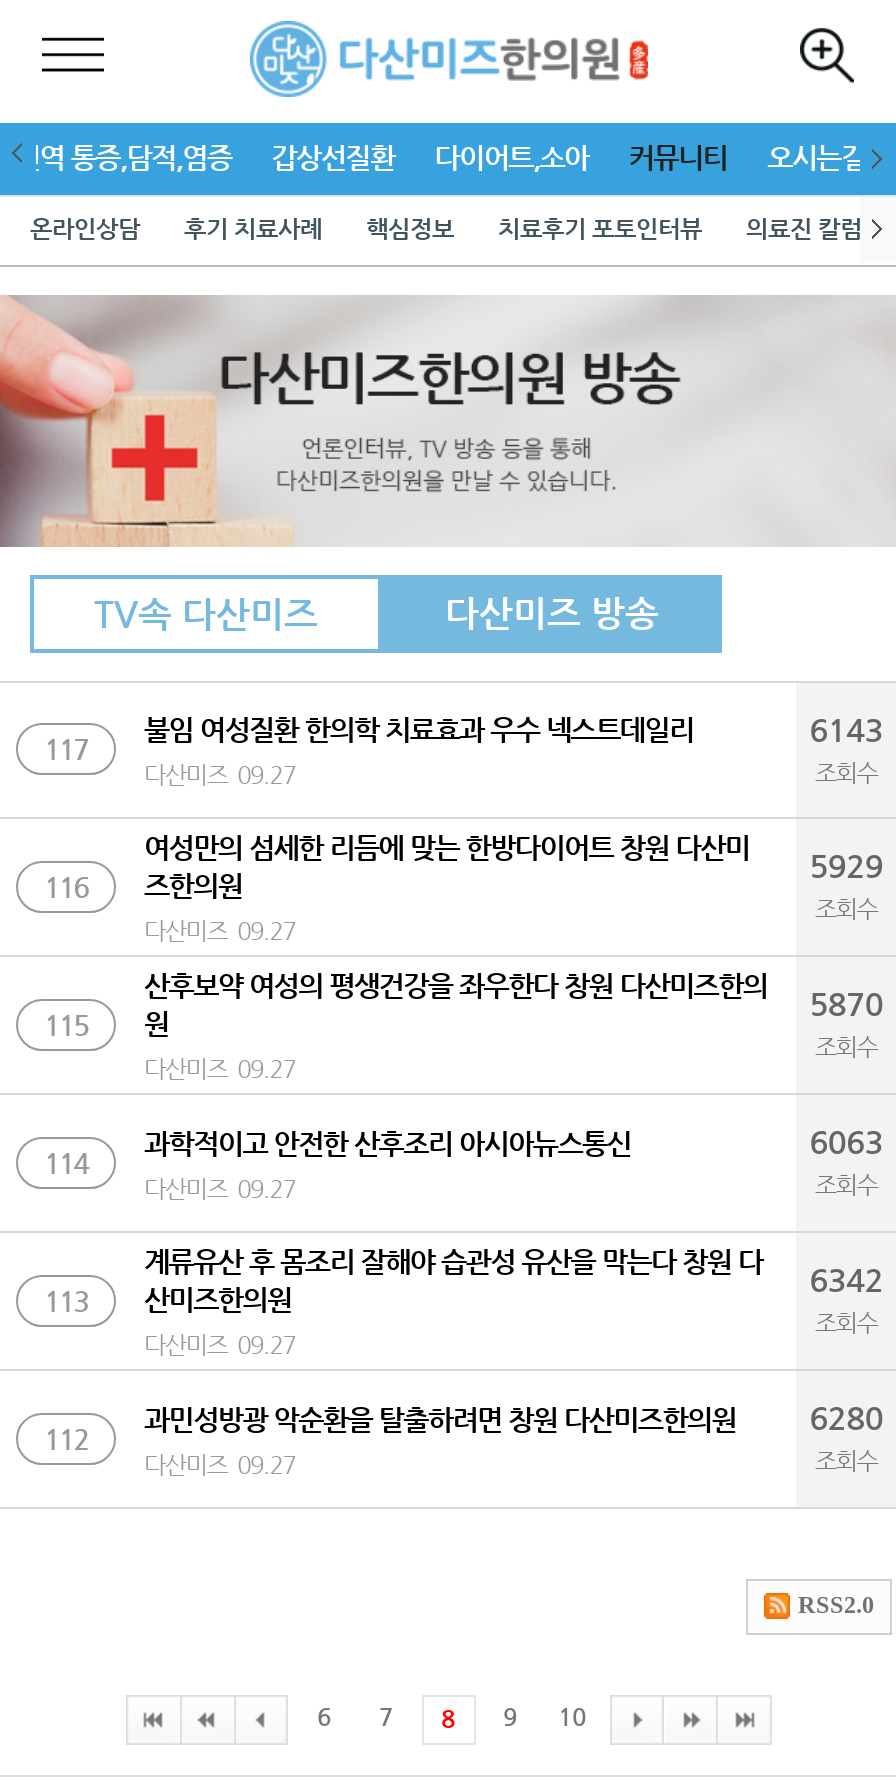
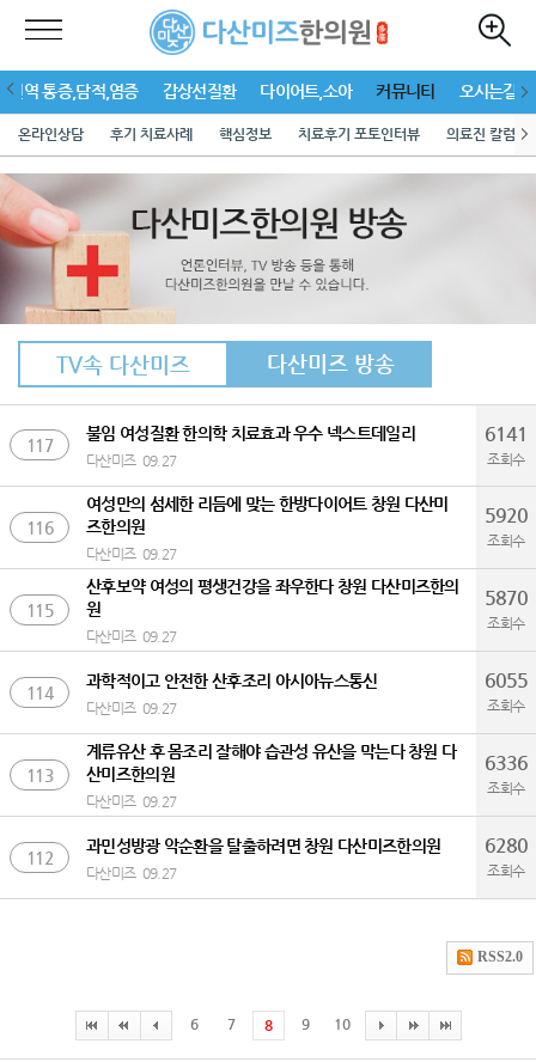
[809,710,883,748] 6143 -> [484,422,528,444] 6141
[144,830,883,884] 여성만의 섬세한 리듬에 맞는 한방다이어트 창원 다산미 5929 -> [86,493,528,526] 여성만의 섬세한 리듬에 맞는 한방다이어트 창원 다산미 5920
[809,1122,883,1160] 6063 -> [484,668,528,691] 6055
[144,1244,883,1298] 계류유산 후 몸조리 잘해야 습관성 유산을 막는다 창원 다 6342 -> [86,741,528,773] 계류유산 후 몸조리 잘해야 습관성 유산을 막는다 창원 다 6336

